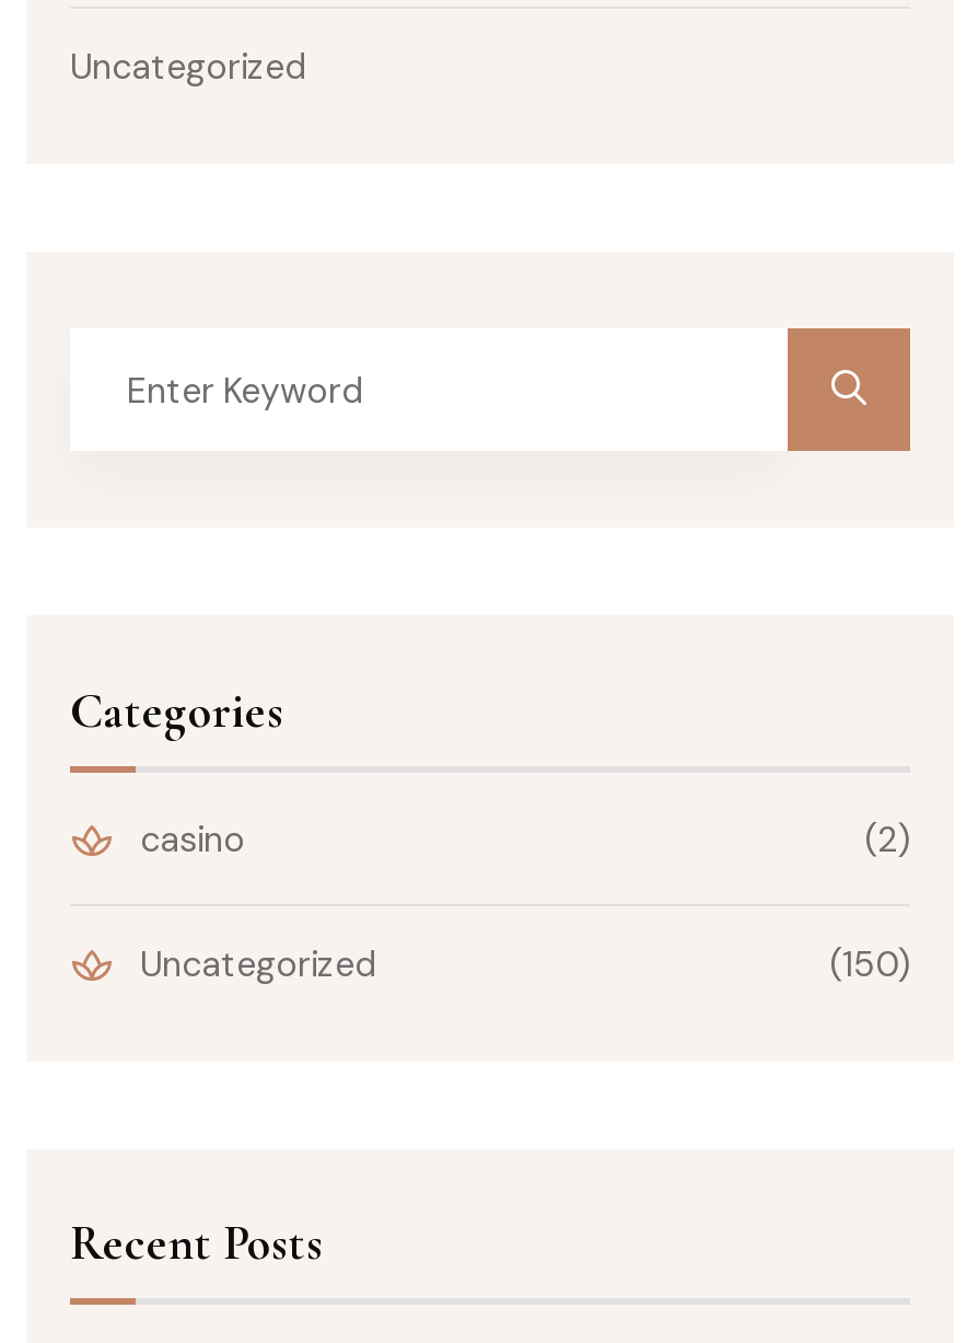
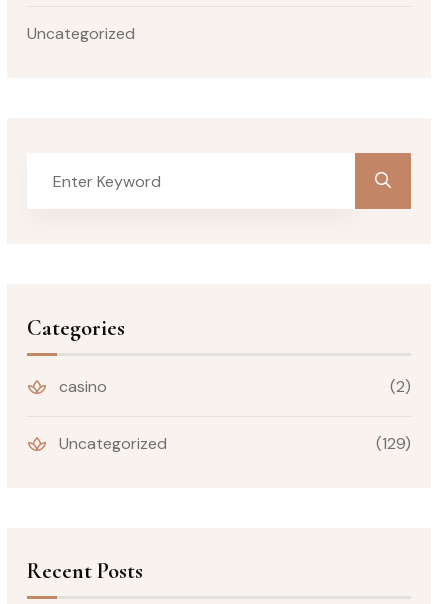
[829,941,910,987] (150) -> [376,433,411,454] (129)

